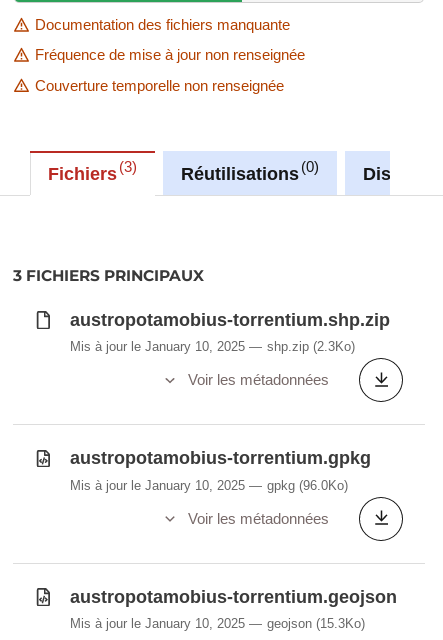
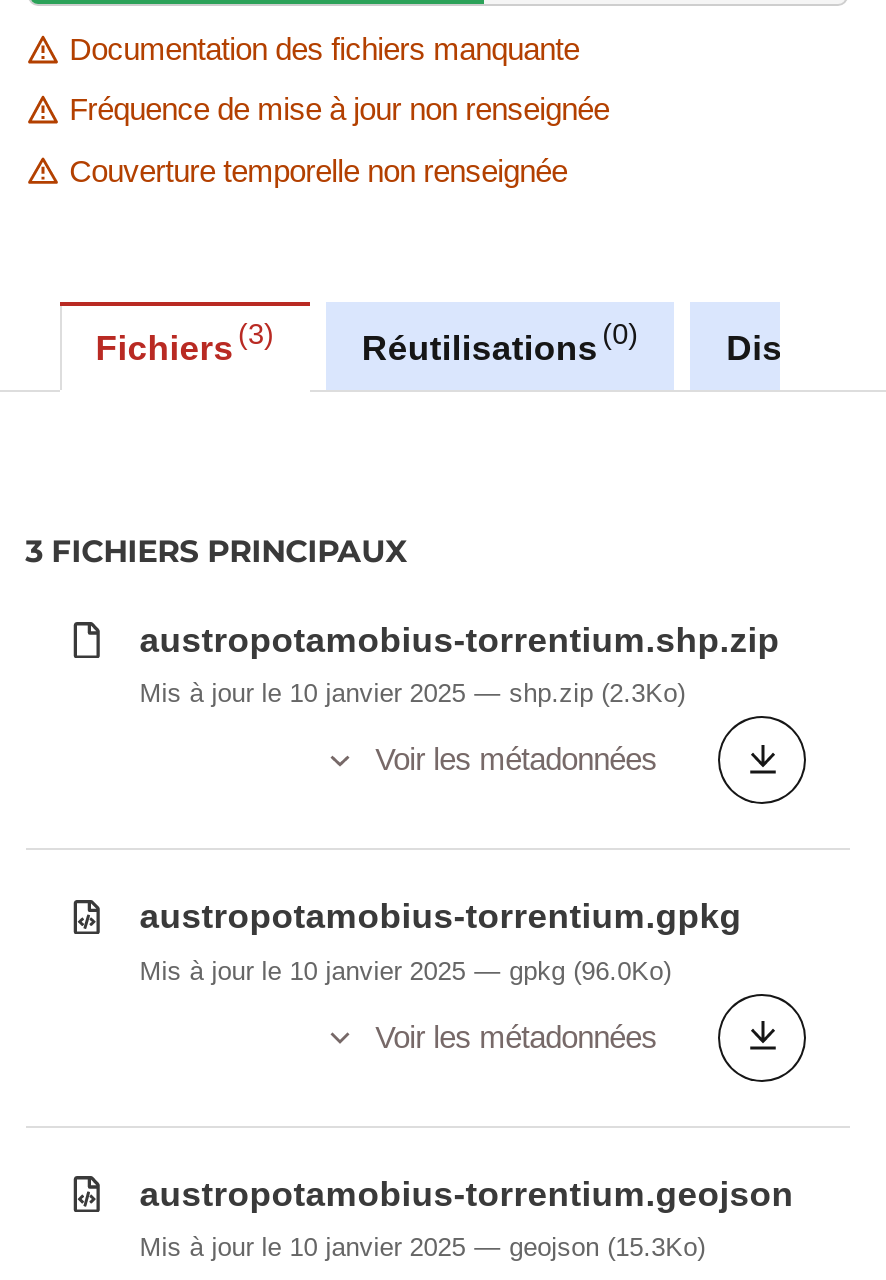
[70,339,245,354] Mis à jour le January 10, 2025 -> [140,679,466,709] Mis à jour le 10 janvier 2025
[70,478,245,493] Mis à jour le January 10, 2025 -> [140,956,466,986] Mis à jour le 10 janvier 2025
[70,616,245,631] Mis à jour le January 10, 2025 -> [140,1232,466,1262] Mis à jour le 10 janvier 2025

